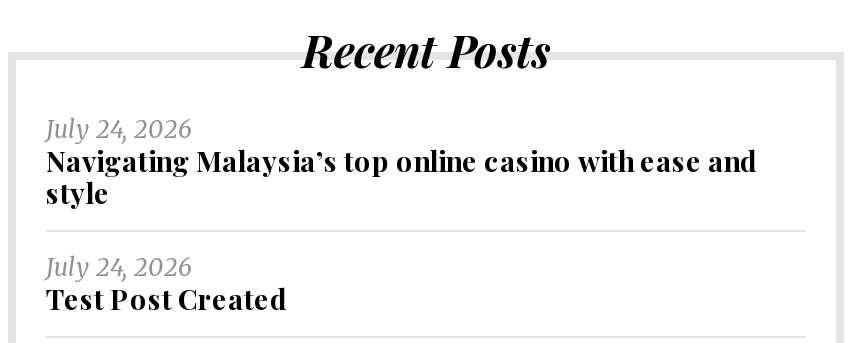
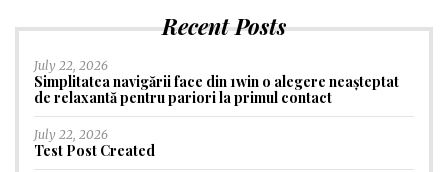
[46,115,758,213] July 24, 2026 | Navigating Malaysia’s top online casino with ease and | style -> [34,58,399,107] July 22, 2026 | Simplitatea navigării face din 1win o alegere neașteptat | de relaxantă pentru pariori la primul contact
[46,253,192,283] July 24, 2026 -> [34,127,108,142] July 22, 2026

